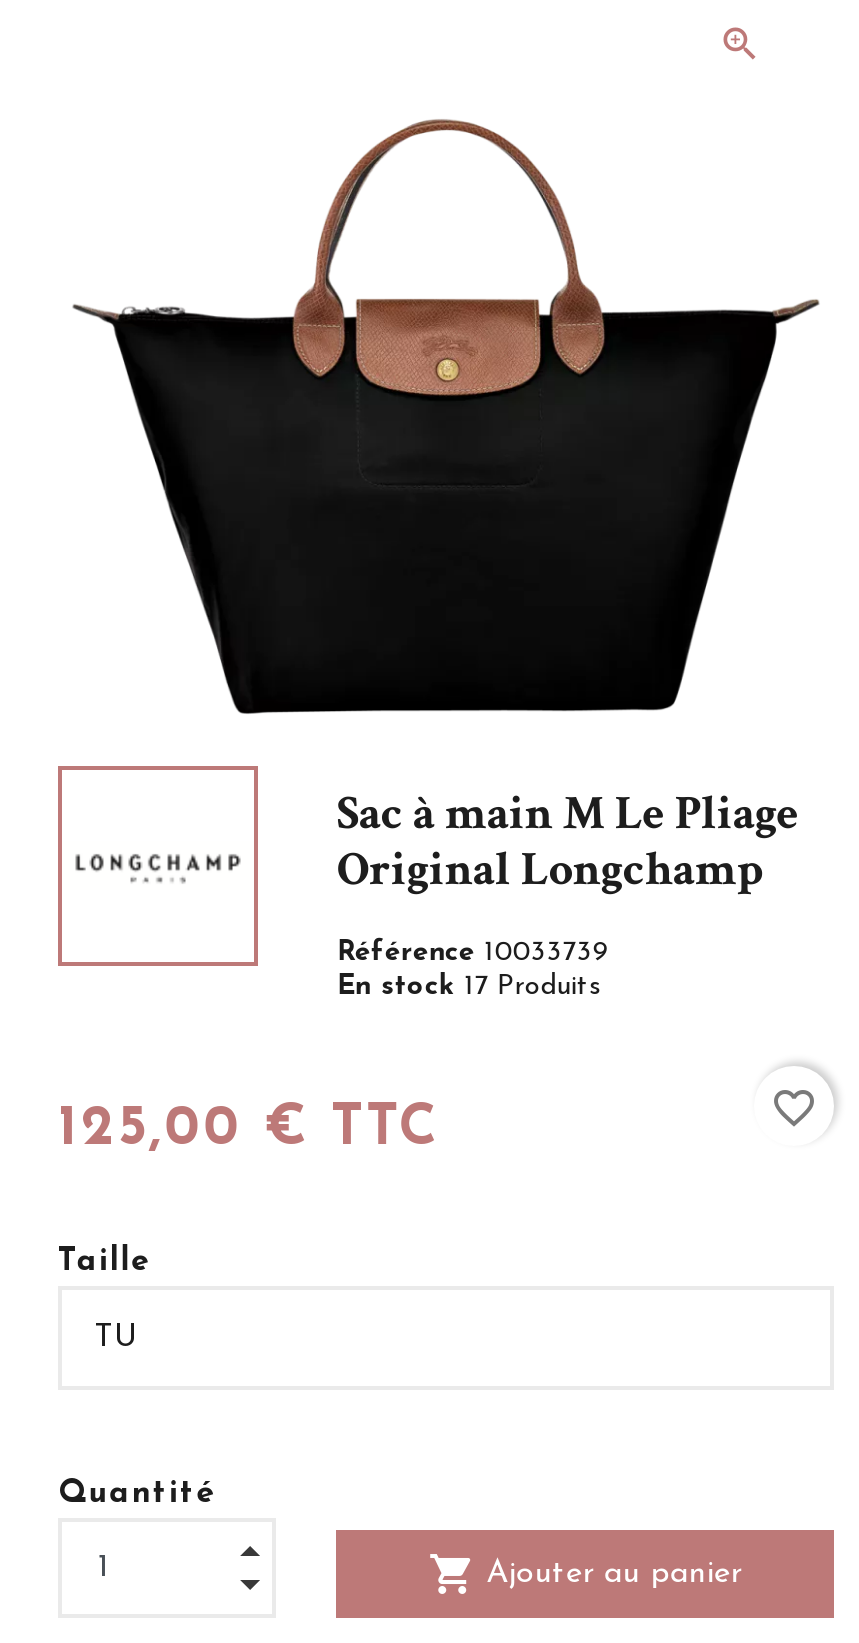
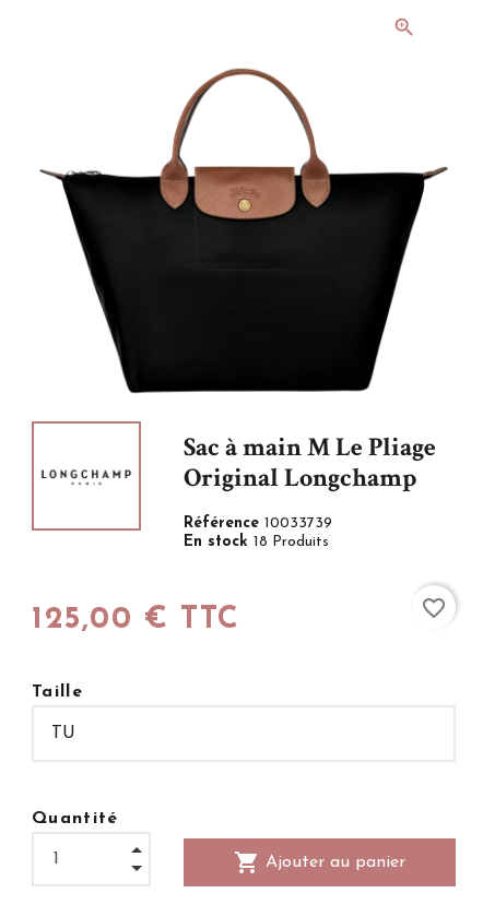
[337,971,601,1001] En stock 17 Produits -> [184,533,329,550] En stock 18 Produits

